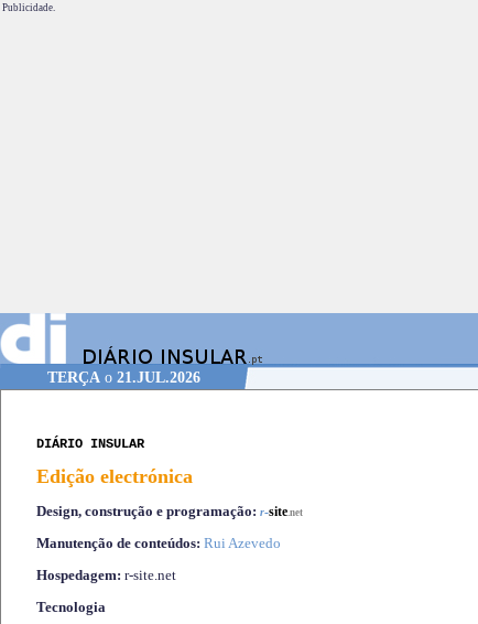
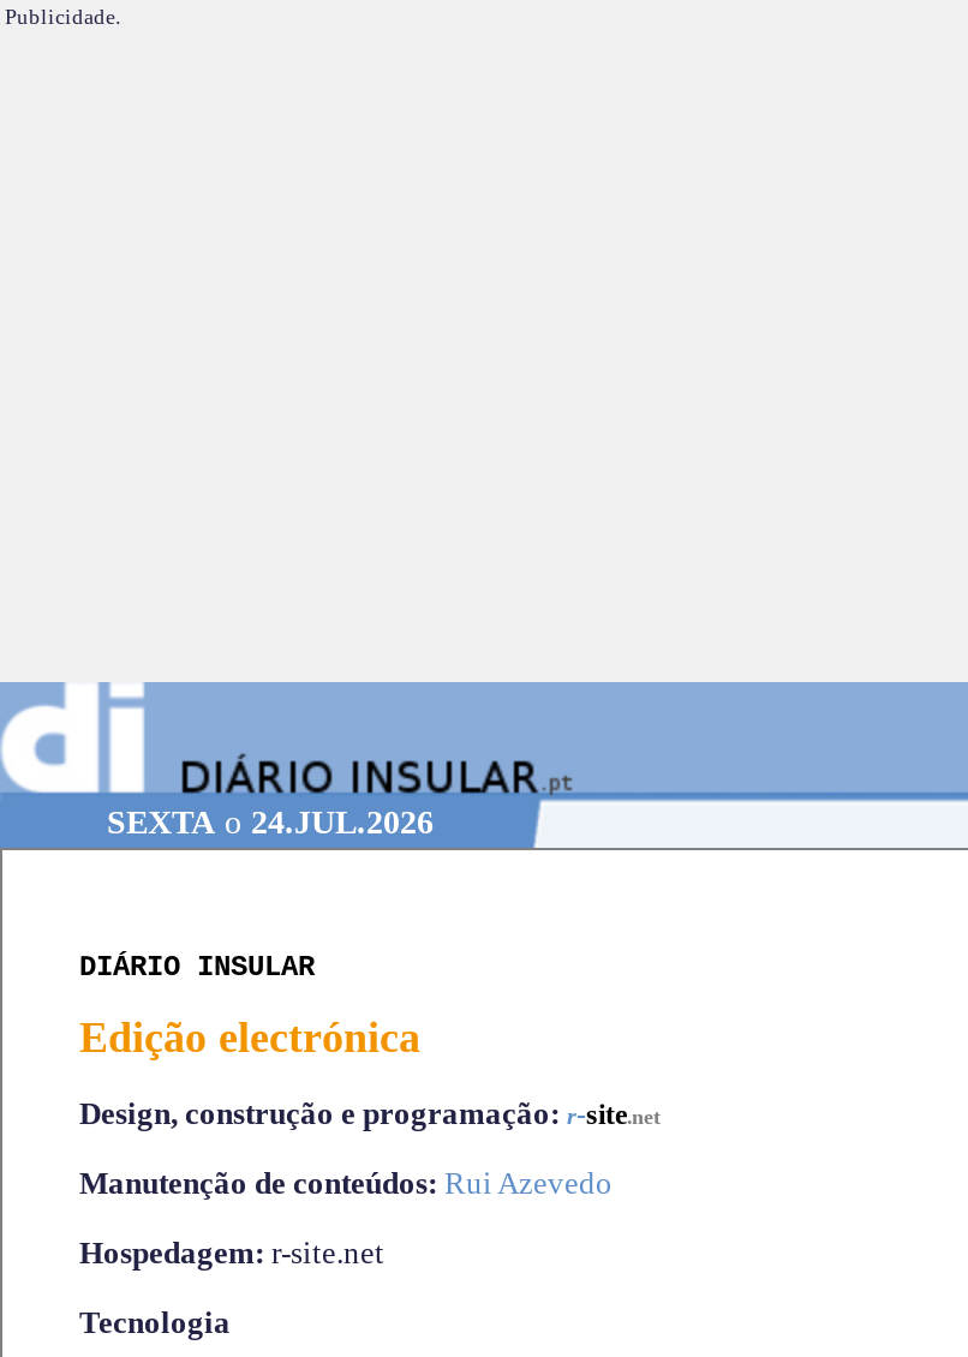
[47,369,200,386] TERÇA o 21.JUL.2026 -> [107,805,434,841] SEXTA o 24.JUL.2026

